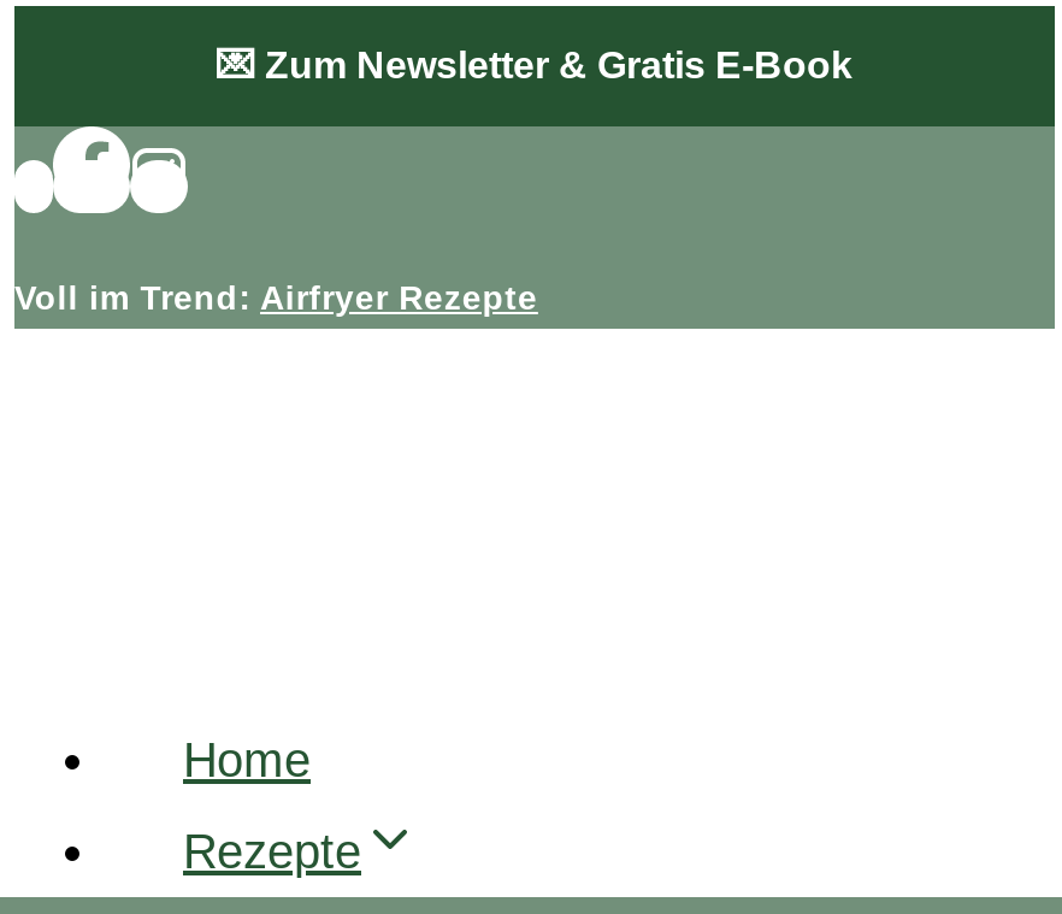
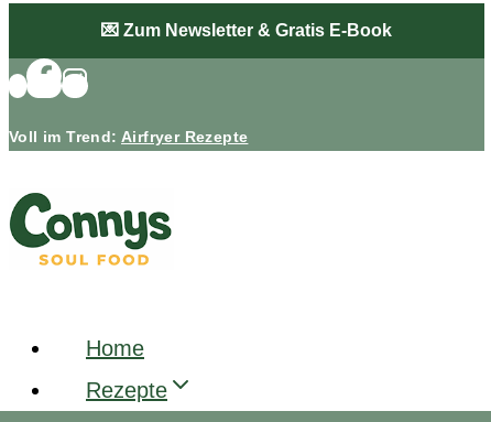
none -> [9,192,173,267] [image]

